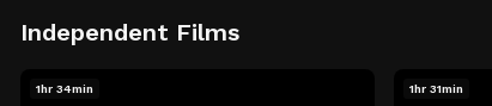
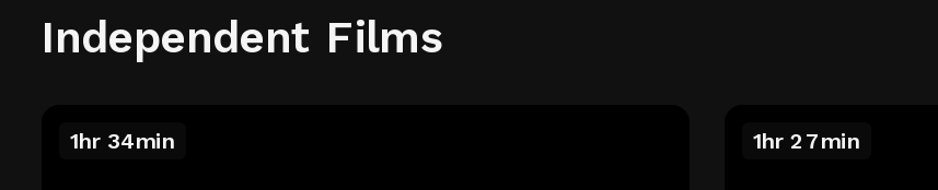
[409,82,463,95] 1hr 31min -> [753,128,860,152] 1hr 27min

